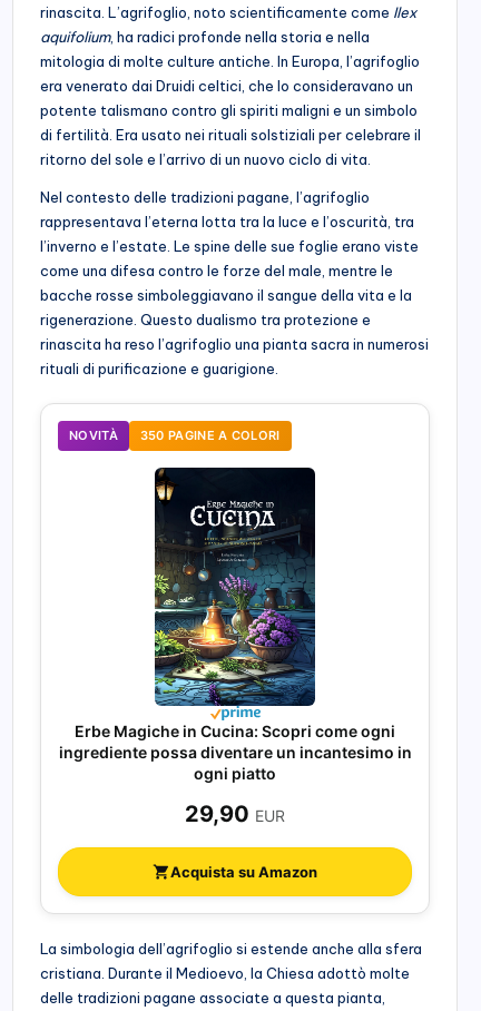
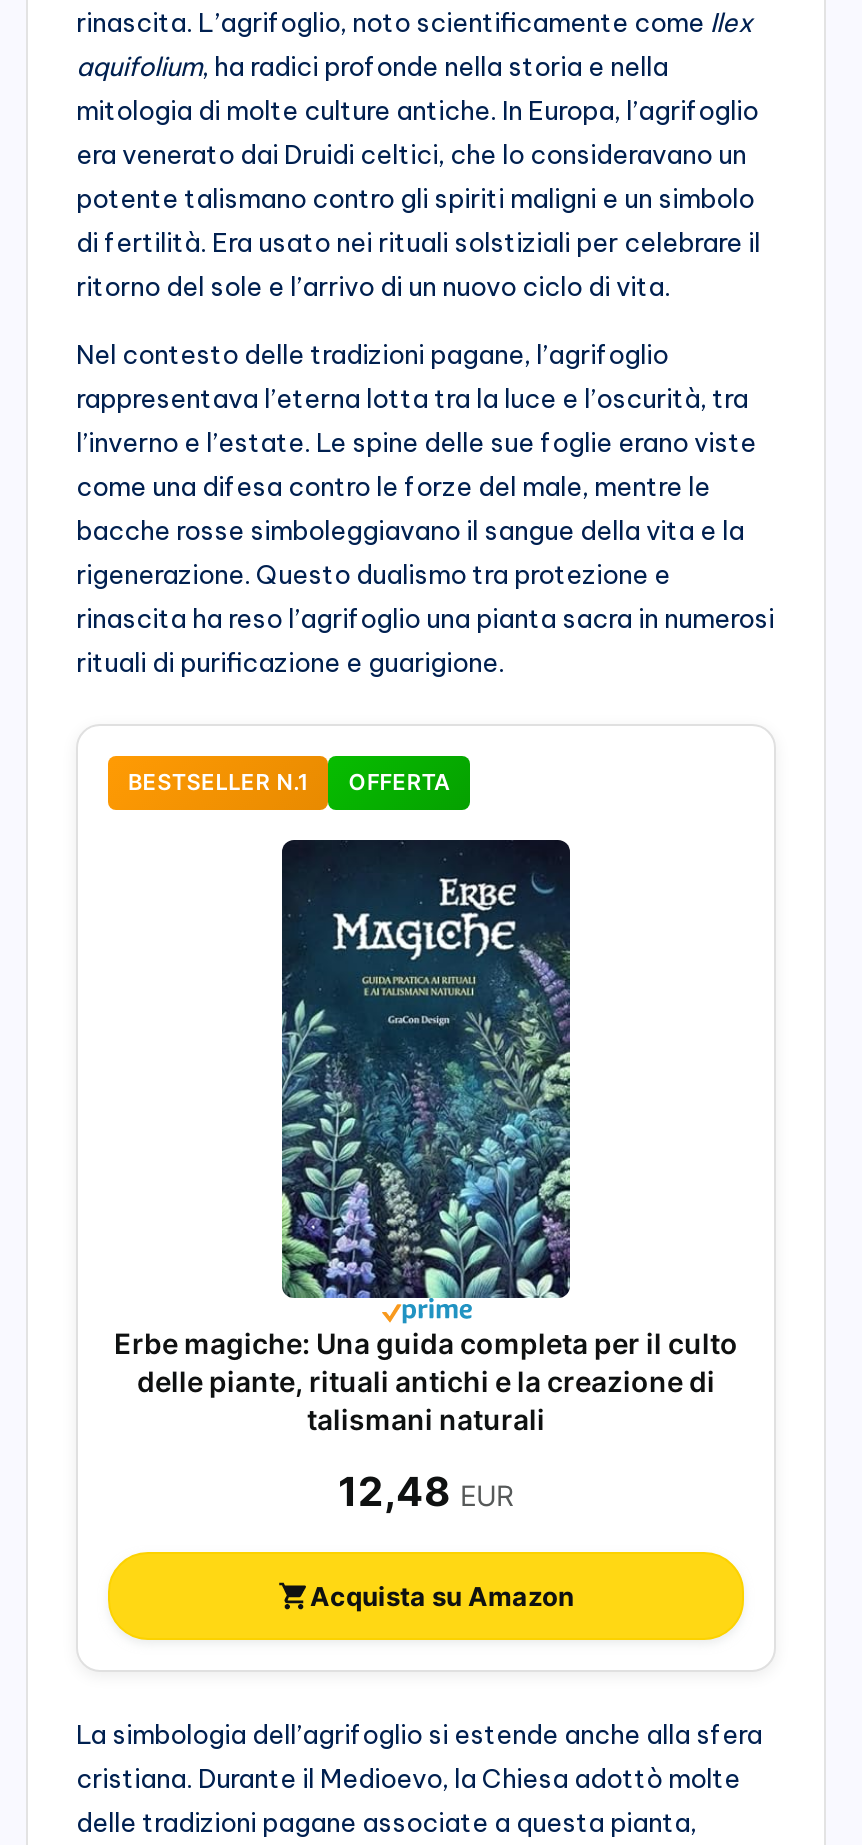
[69,428,280,444] NOVITÀ | 350 PAGINE A COLORI -> [128,769,451,797] BESTSELLER N.1 | OFFERTA
[58,468,411,783] [image] | Erbe Magiche in Cucina: Scopri come ogni | ingrediente possa diventare un incantesimo in | ogni piatto -> [114,842,738,1435] [image] | Erbe magiche: Una guida completa per il culto | delle piante, rituali antichi e la creazione di | talismani naturali
[185,801,285,828] 29,90 EUR -> [338,1467,514,1515] 12,48 EUR

